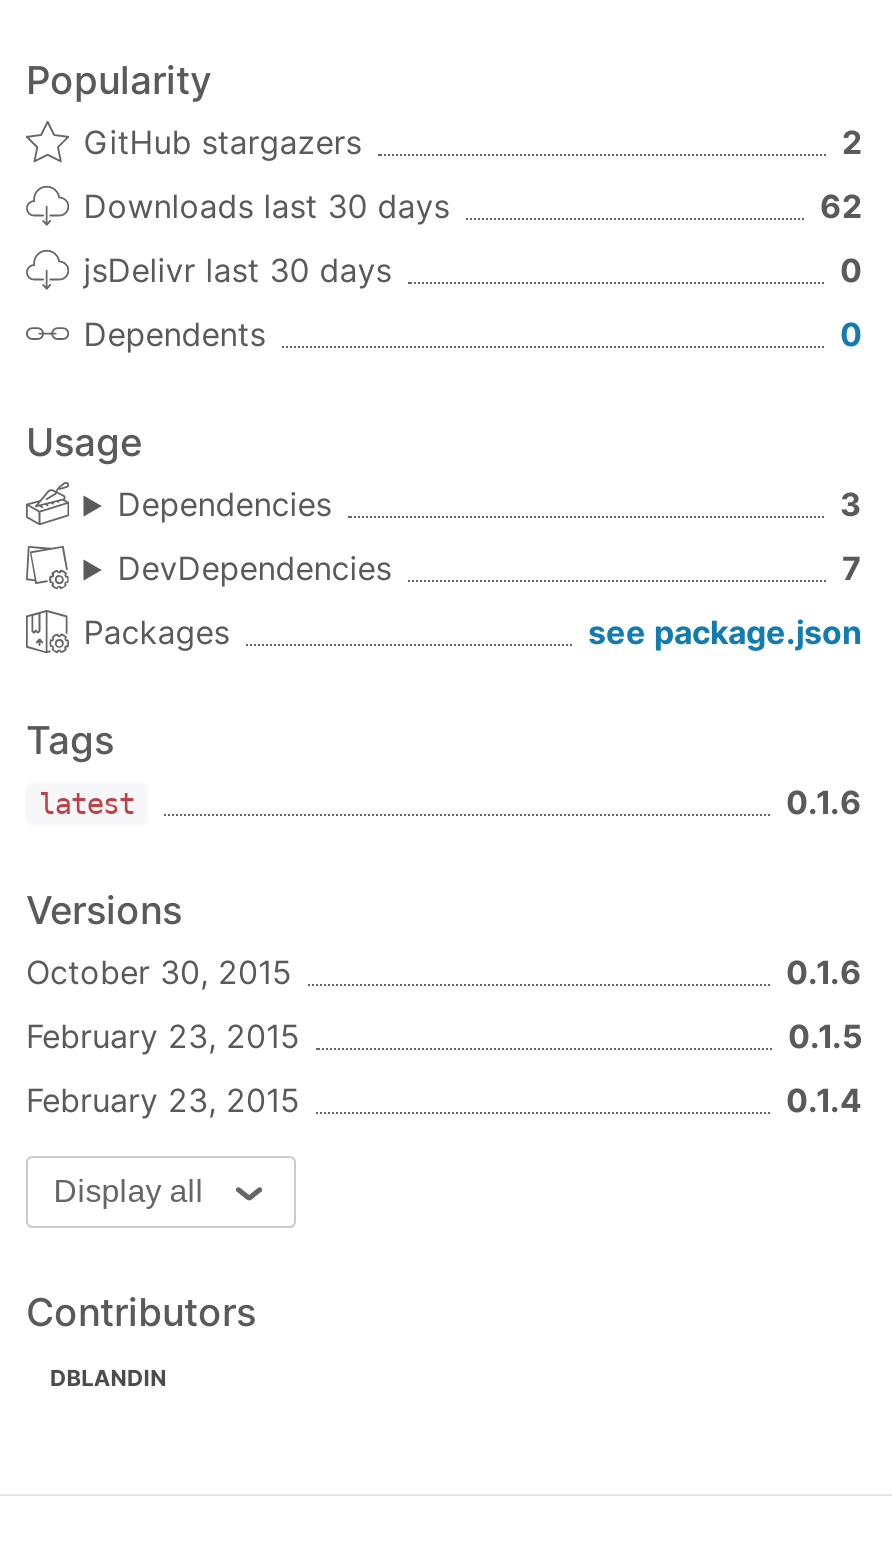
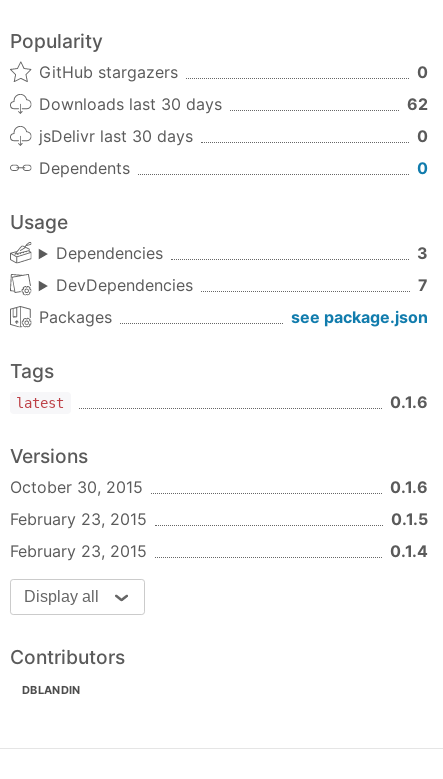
[842,123,862,163] 2 -> [417,62,428,82] 0

